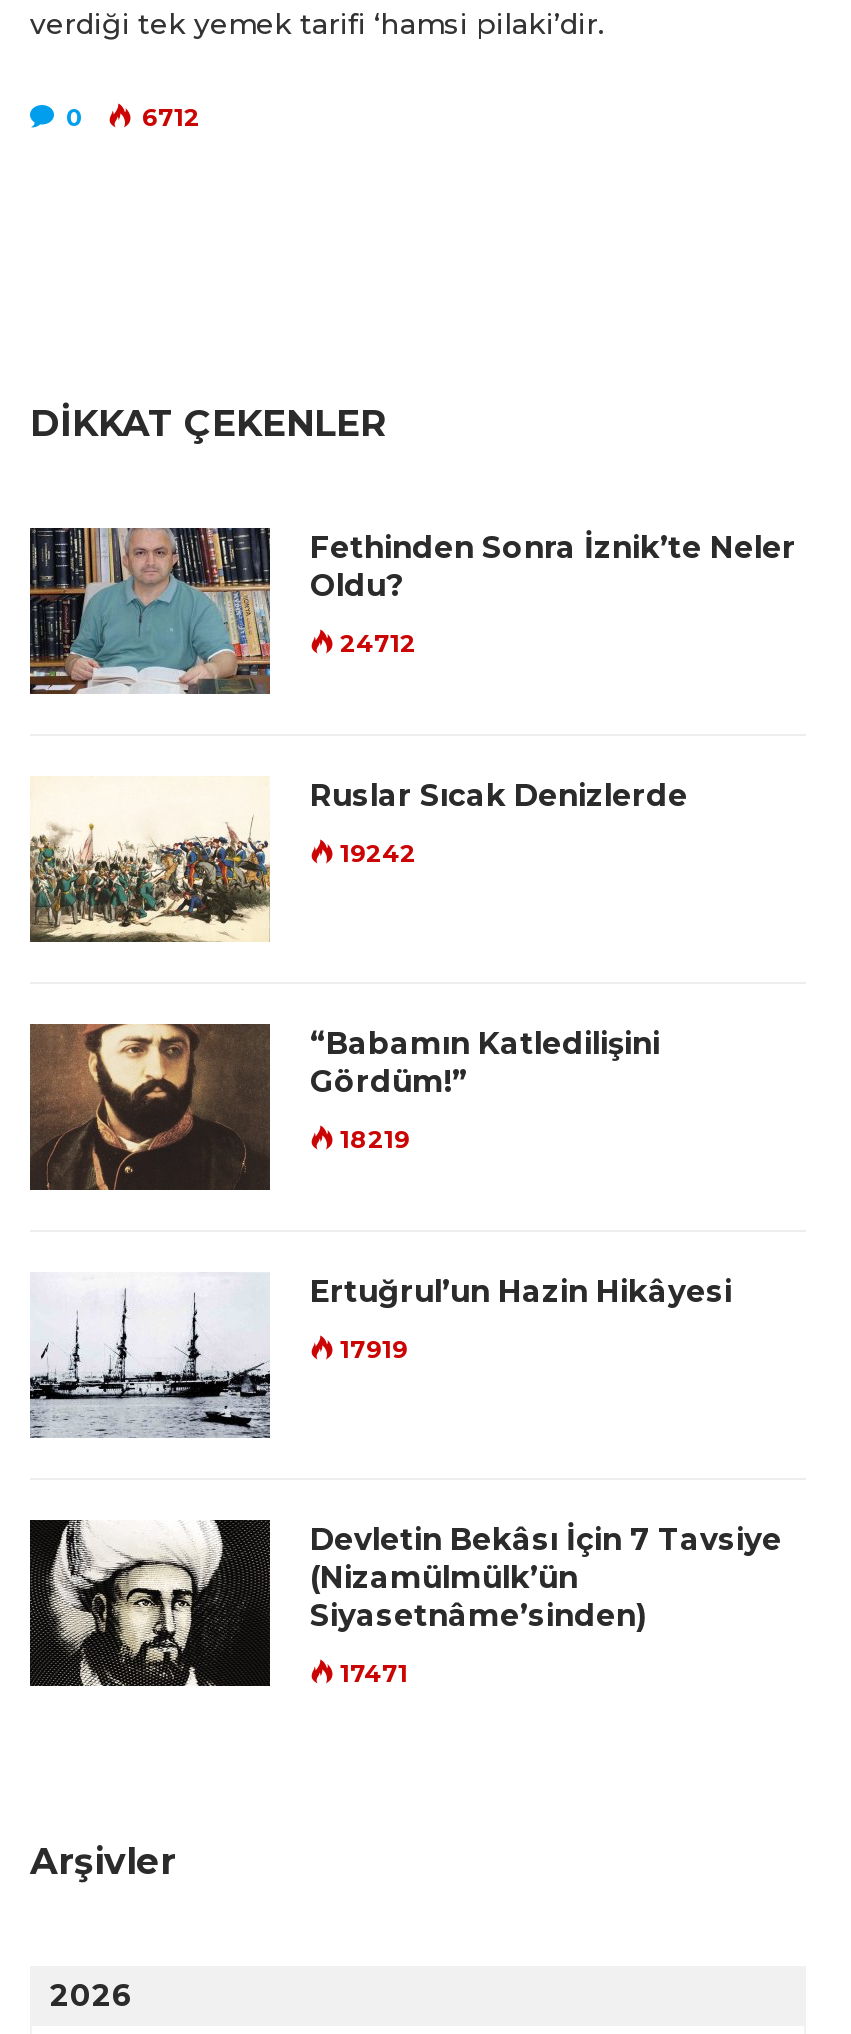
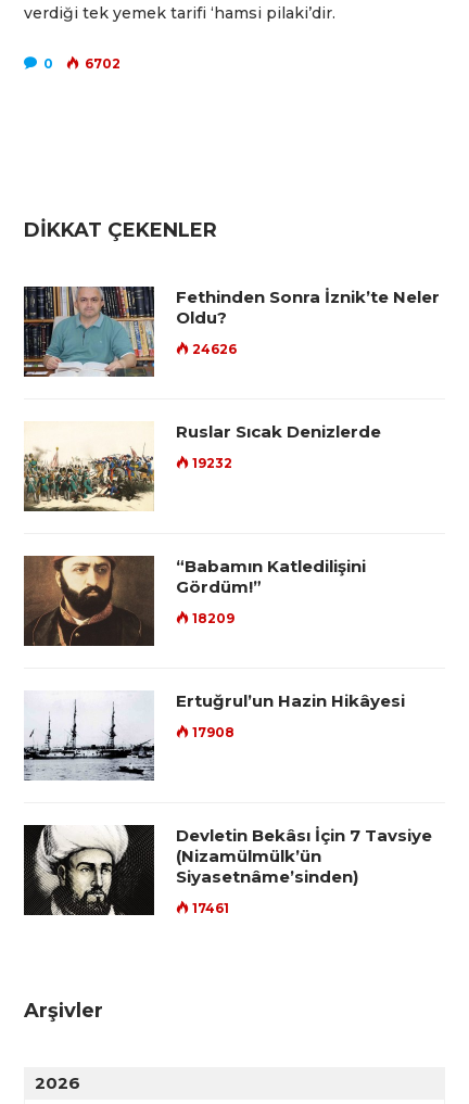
[66,101,200,131] 0 6712 -> [43,55,121,71] 0 6702
[334,627,416,657] 24712 -> [189,341,237,357] 24626
[334,837,416,867] 19242 -> [189,455,232,471] 19232
[334,1123,410,1153] 18219 -> [189,610,234,626] 18209
[334,1333,408,1363] 17919 -> [189,724,234,740] 17908
[334,1657,408,1687] 17471 -> [189,900,229,916] 17461

